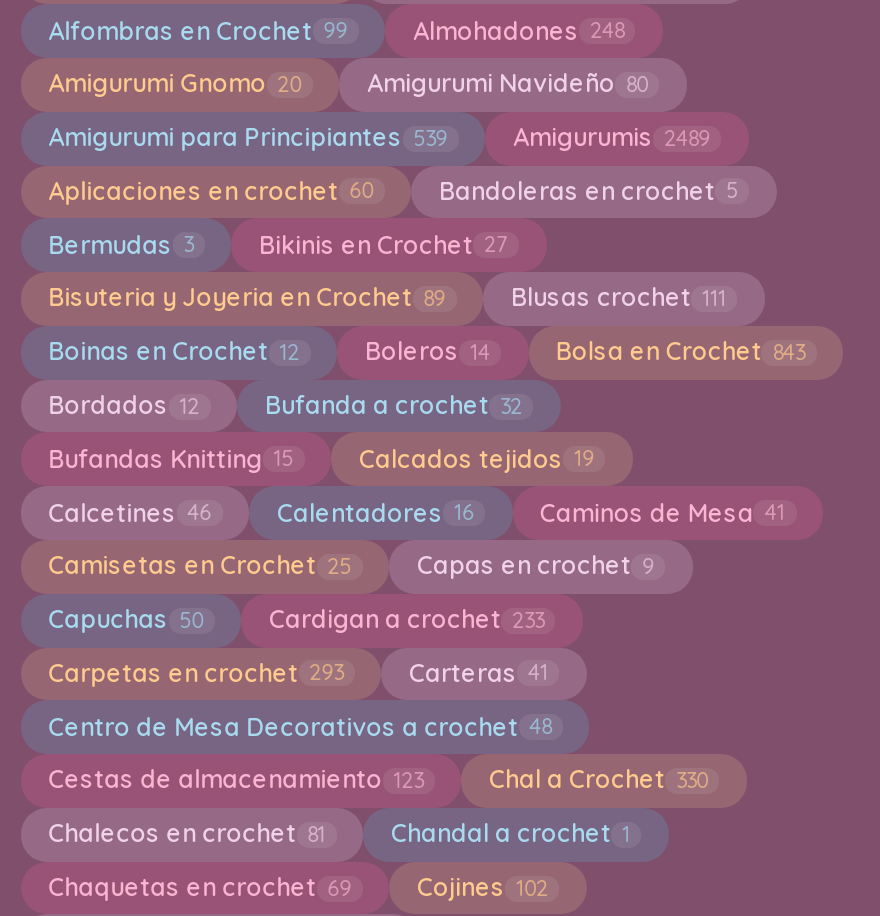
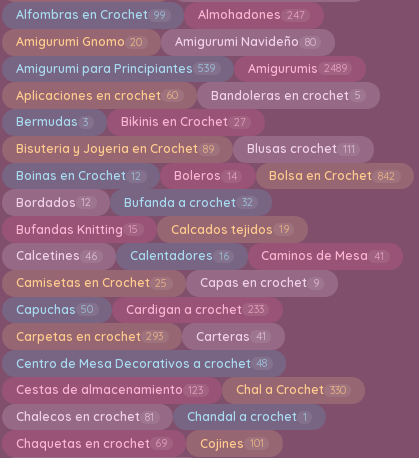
[413,15,624,45] Almohadones 248 -> [198,7,305,22] Almohadones 247
[556,336,805,366] Bolsa en Crochet 843 -> [269,168,395,183] Bolsa en Crochet 842
[417,872,548,902] Cojines 102 -> [200,436,264,451] Cojines 101

